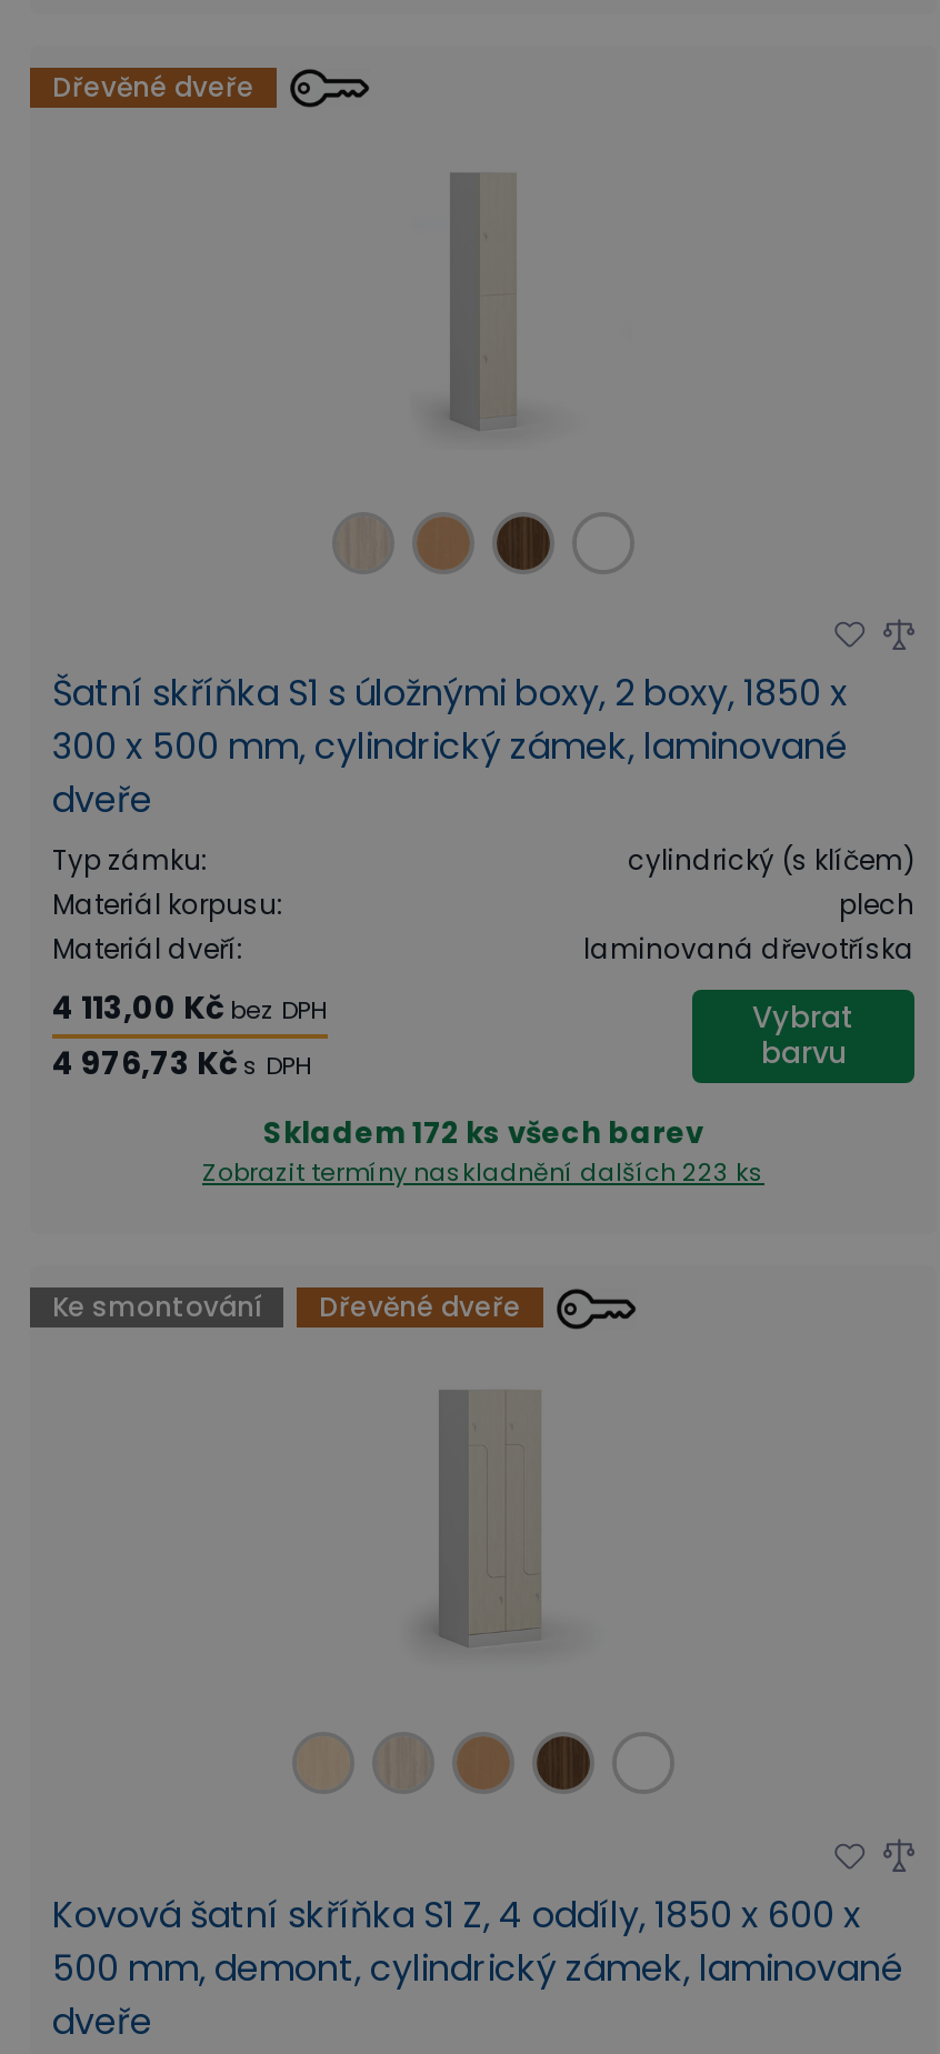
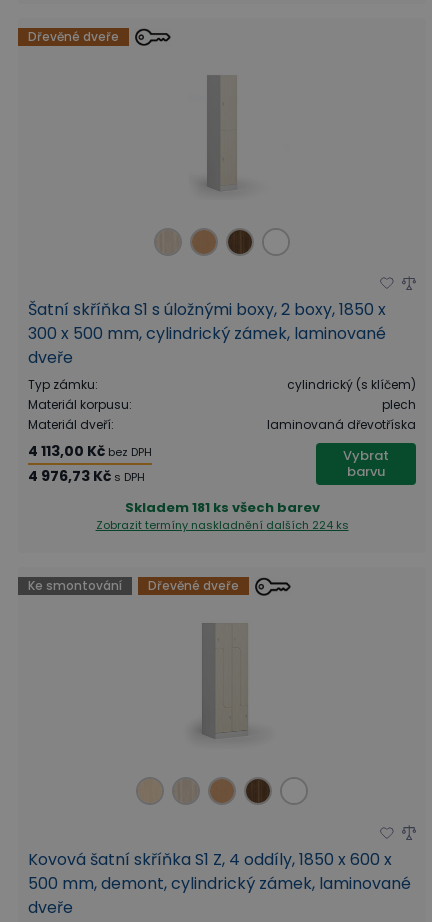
[263,1112,703,1155] Skladem 172 ks všech barev -> [124,498,319,517] Skladem 181 ks všech barev
[202,1155,764,1190] Zobrazit termíny naskladnění dalších 223 ks -> [95,517,348,533] Zobrazit termíny naskladnění dalších 224 ks

